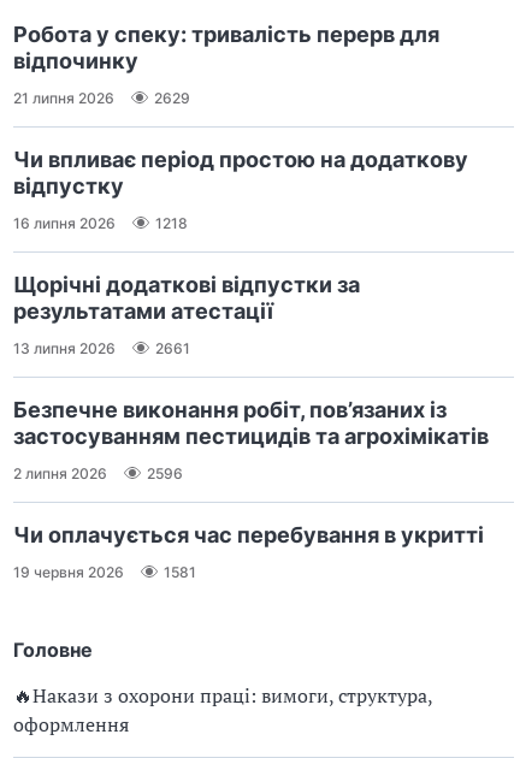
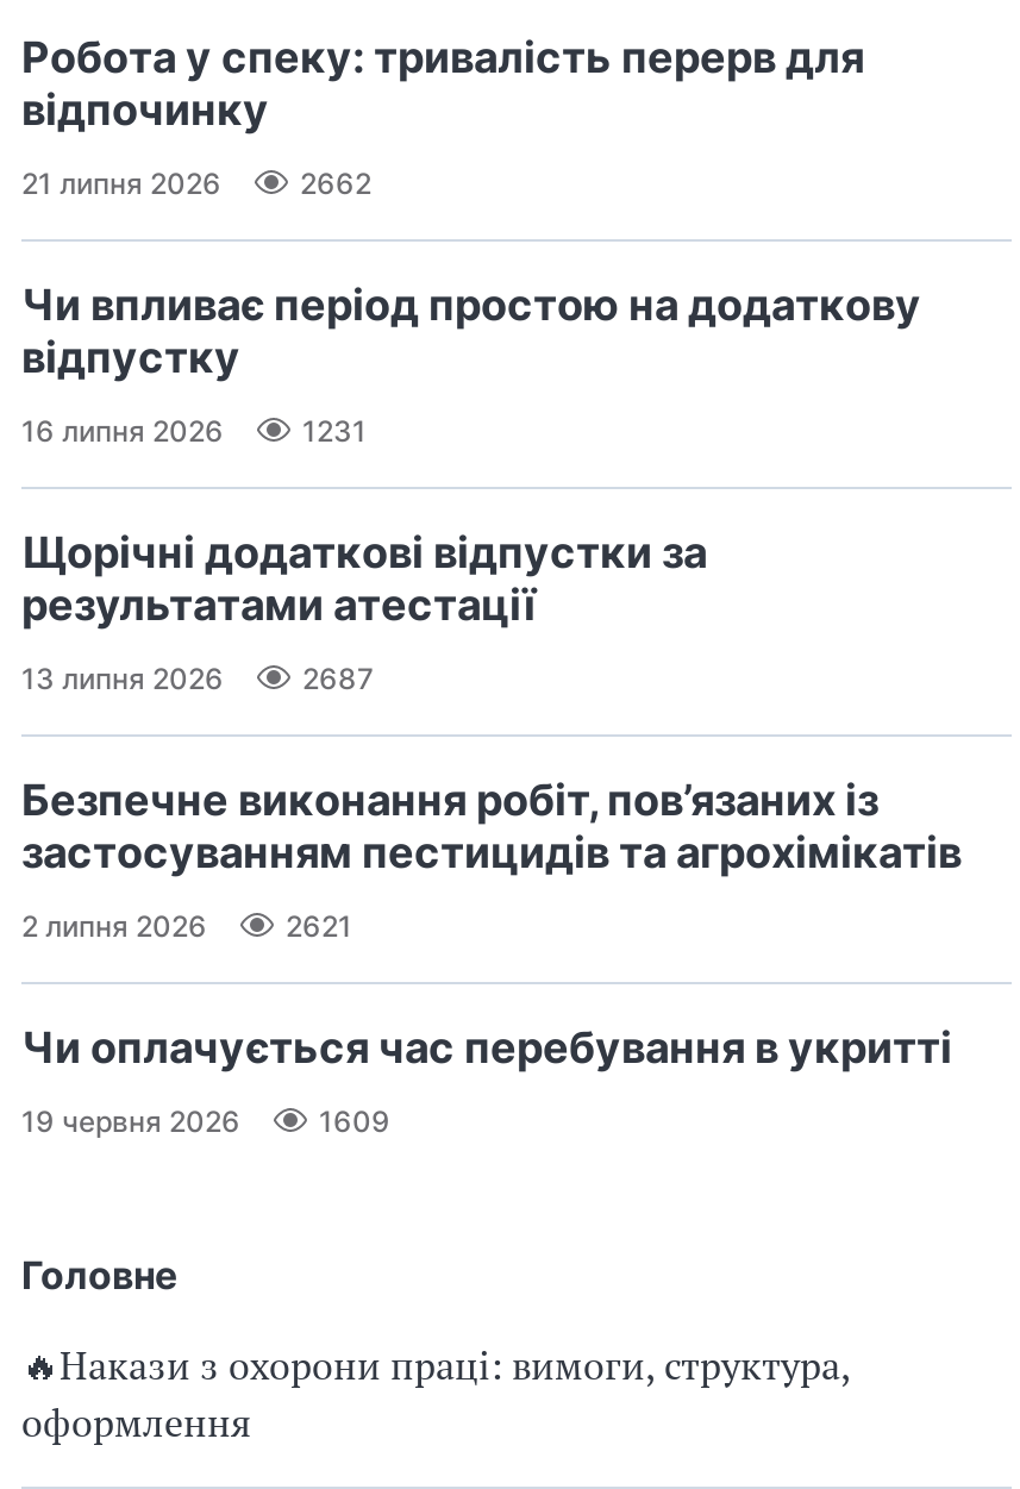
[154,88,190,106] 2629 -> [300,164,371,200] 2662
[155,214,188,232] 1218 -> [302,412,367,448] 1231
[155,339,190,357] 2661 -> [302,659,374,695] 2687
[147,464,183,482] 2596 -> [286,907,352,943] 2621
[164,562,196,581] 1581 -> [319,1102,390,1138] 1609

